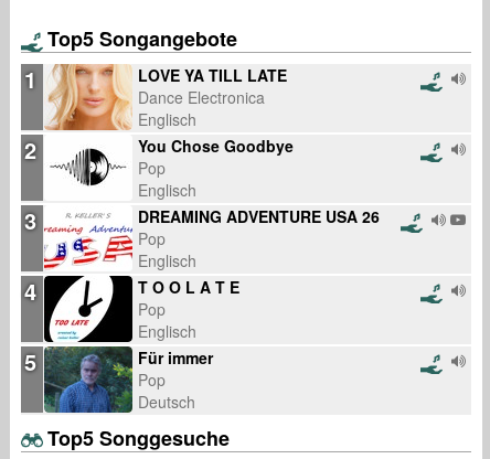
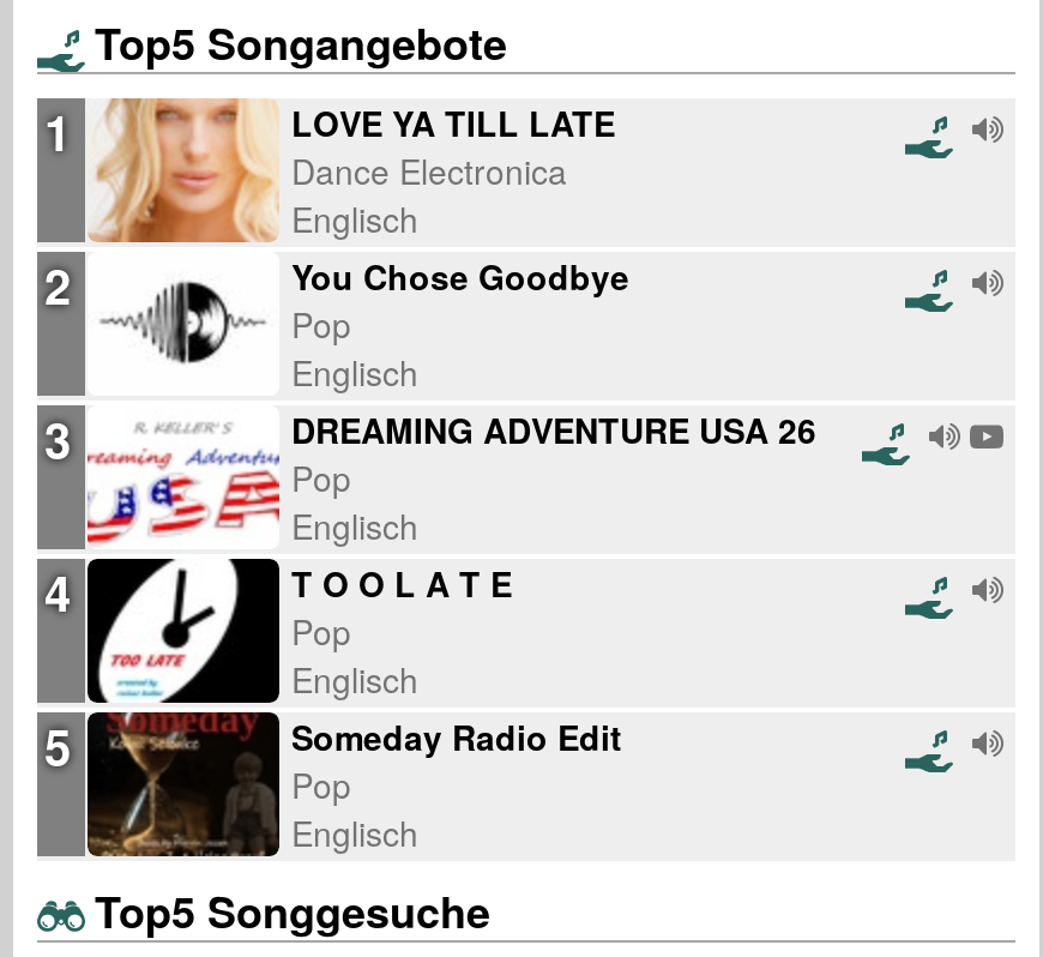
[44,345,213,414] [image] | Für immer -> [88,712,622,859] [image] | Someday Radio Edit
[138,391,195,413] Deutsch -> [291,809,418,857] Englisch

